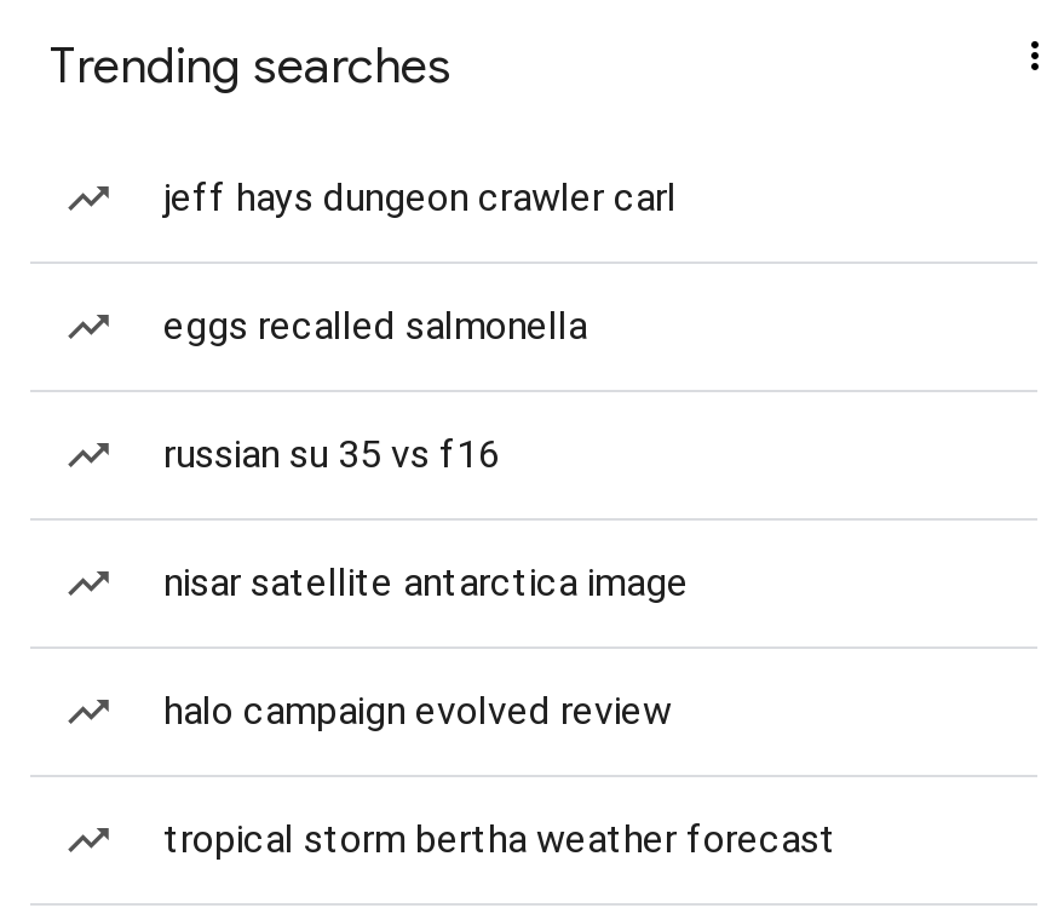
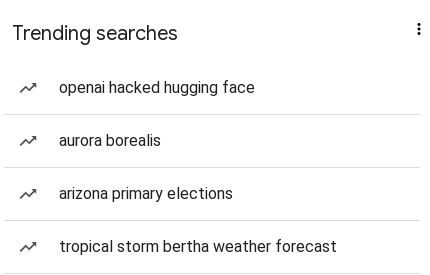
[163,174,689,734] jeff hays dungeon crawler carl | eggs recalled salmonella | russian su 35 vs f16 | nisar satellite antarctica image | halo campaign evolved review -> [59,78,255,203] openai hacked hugging face | aurora borealis | arizona primary elections

